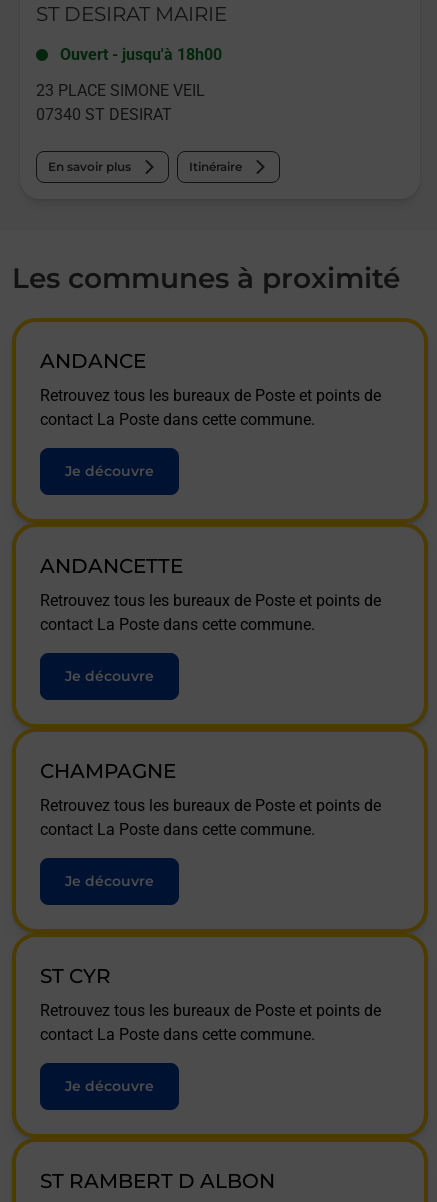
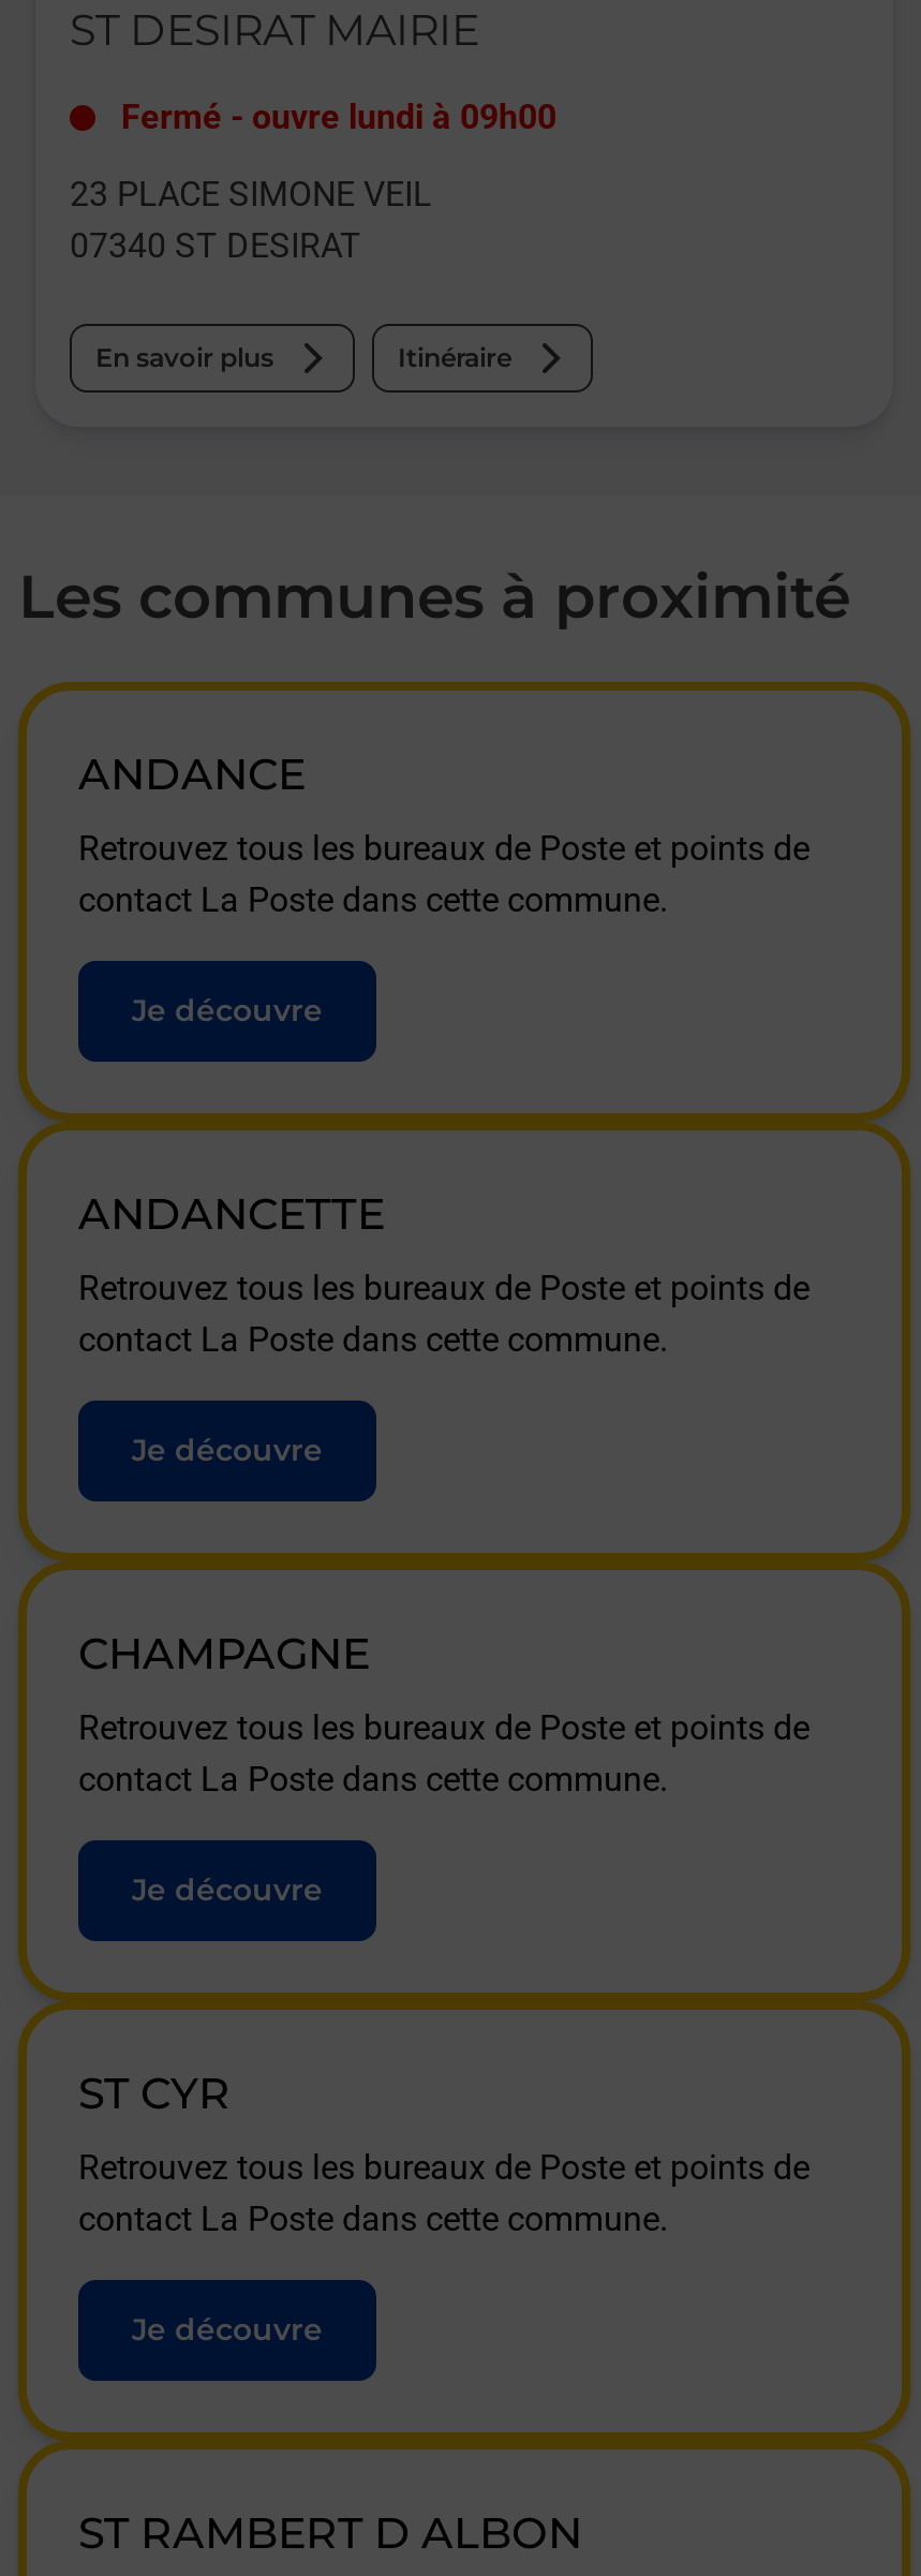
[60,45,222,64] Ouvert - jusqu'à 18h00 -> [121,97,556,137] Fermé - ouvre lundi à 09h00

